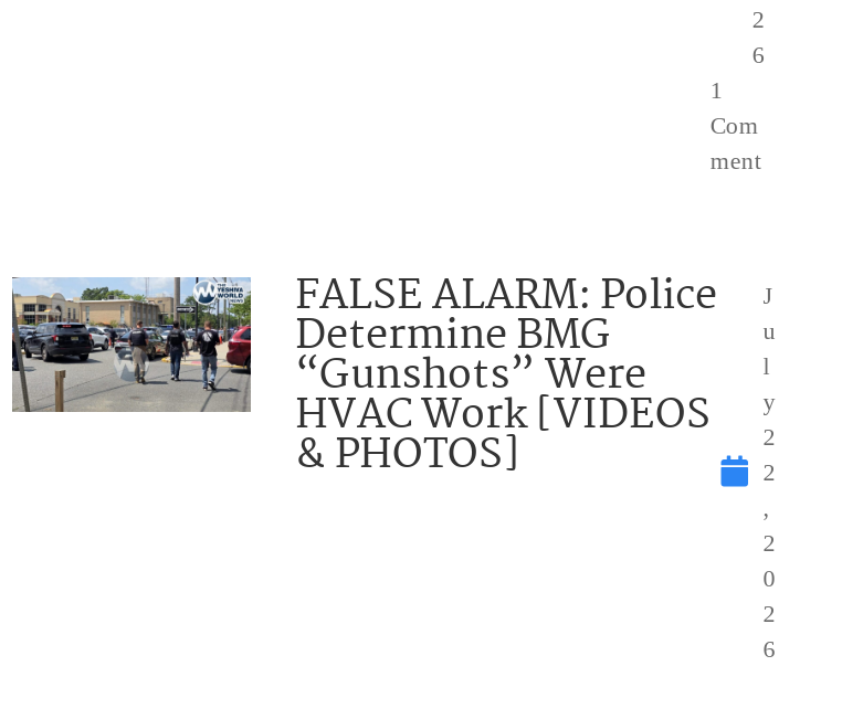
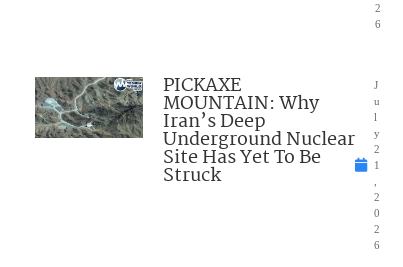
[10,76,761,489] [image] | 1 | Com | ment | FALSE ALARM: Police | Determine BMG | “Gunshots” Were | HVAC Work [VIDEOS | & PHOTOS] -> [34,71,355,191] [image] | PICKAXE | MOUNTAIN: Why | Iran’s Deep | Underground Nuclear | Site Has Yet To Be | Struck
[763,458,776,484] 2 -> [374,159,380,171] 1

